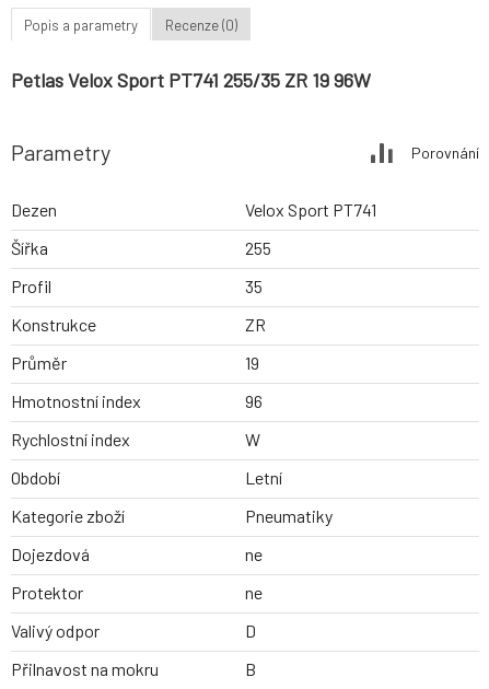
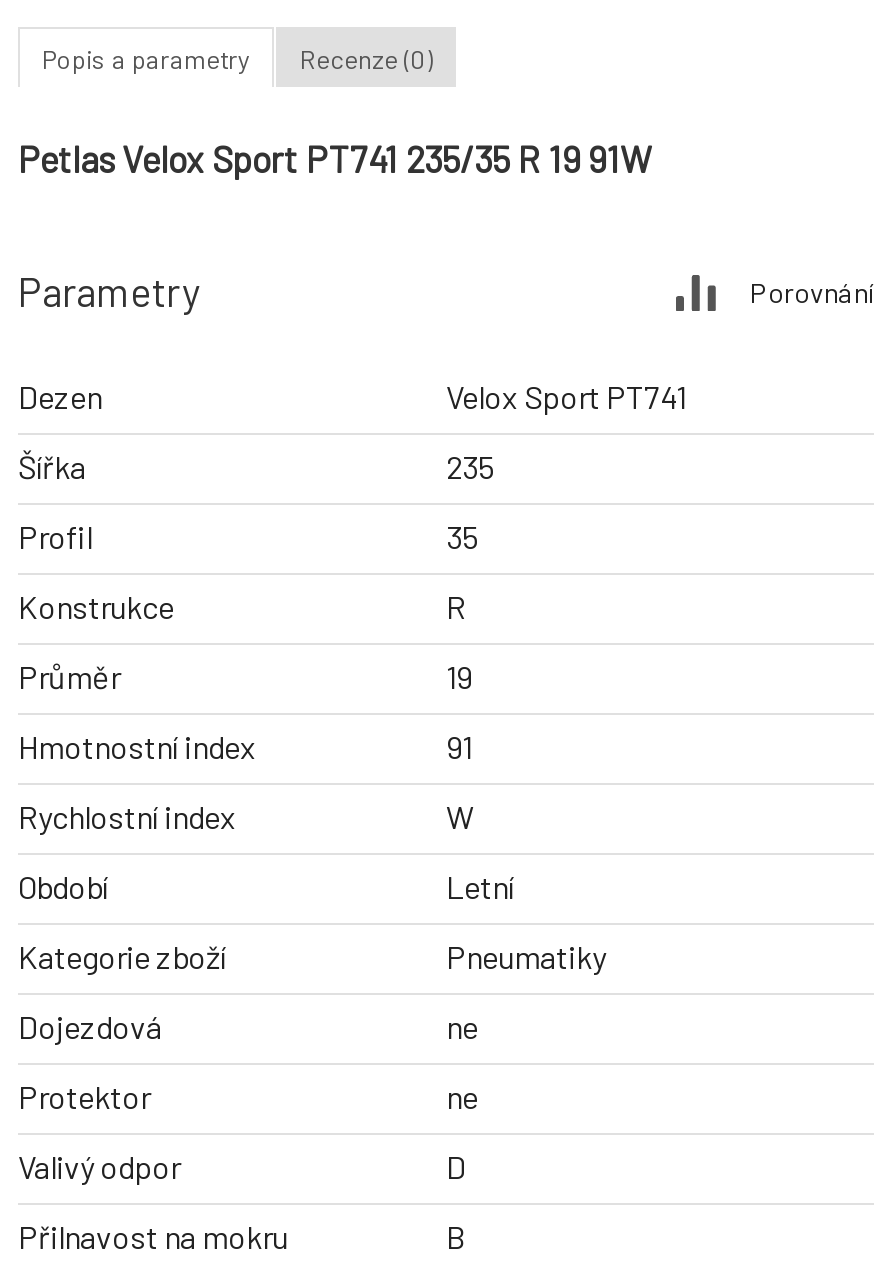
[11,68,371,92] Petlas Velox Sport PT741 255/35 ZR 19 96W -> [18,137,652,181] Petlas Velox Sport PT741 235/35 R 19 91W
[245,238,271,258] 255 -> [446,447,494,485] 235
[245,314,266,335] ZR -> [446,587,466,625] R
[245,391,263,411] 96 -> [446,727,472,765] 91

